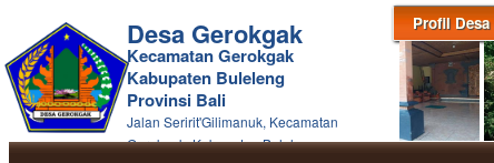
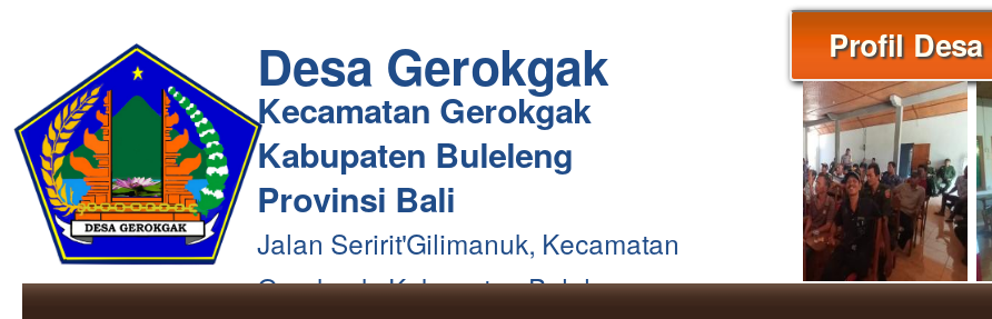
[398,41,491,142] [image] -> [801,79,985,283] [image]

